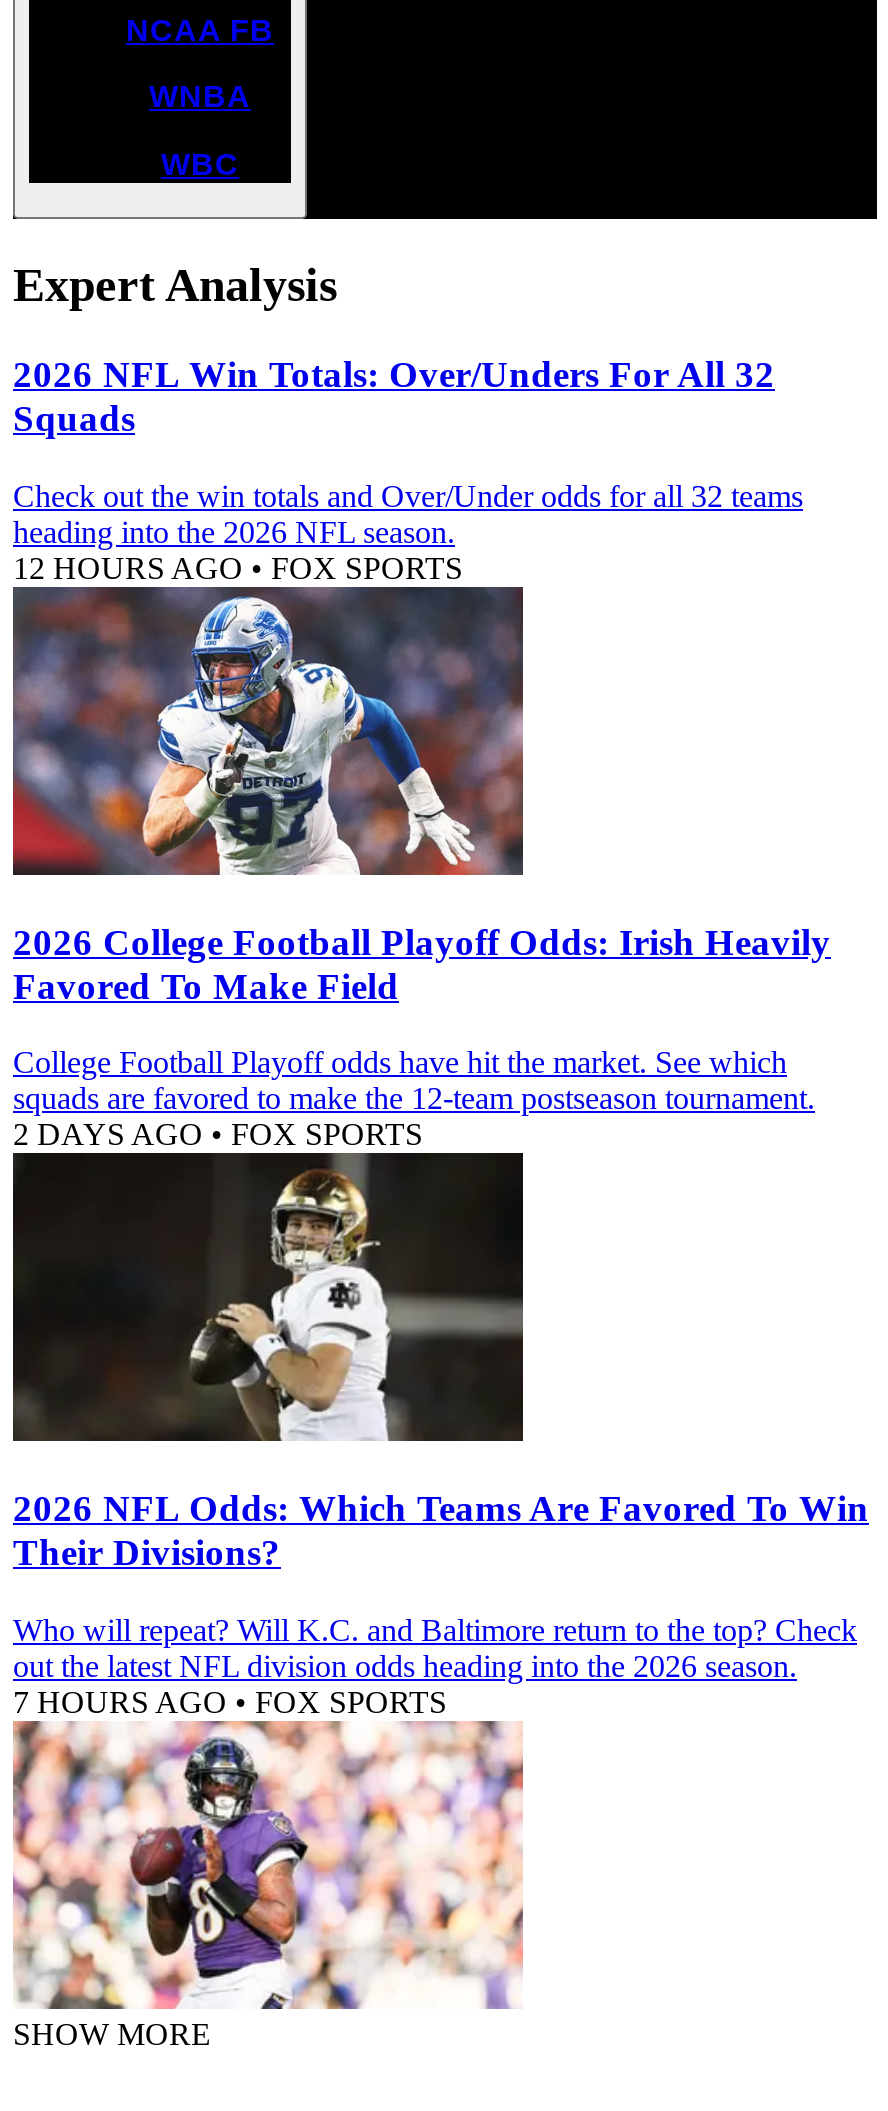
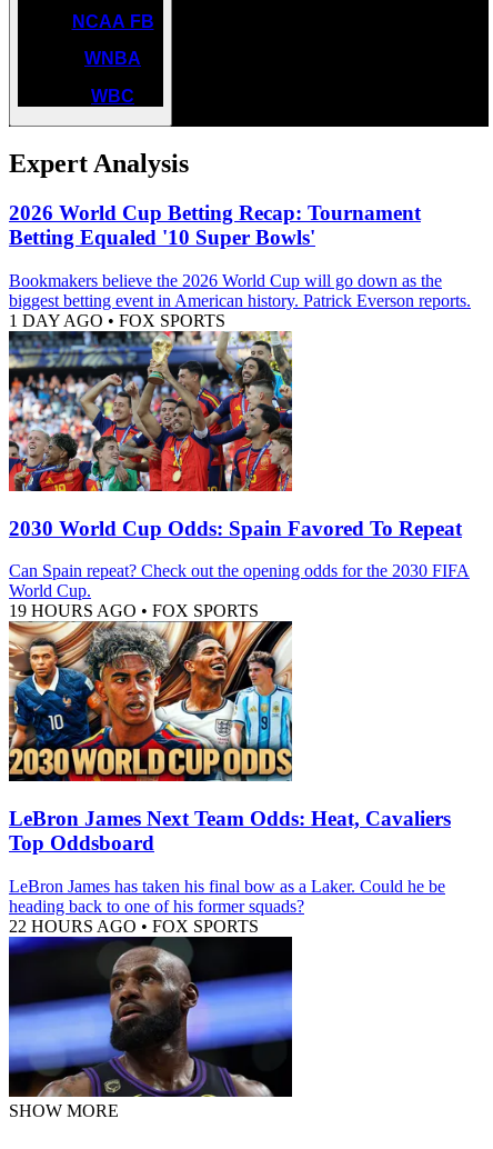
[13,353,775,439] 2026 NFL Win Totals: Over/Unders For All 32 | Squads -> [9,201,421,249] 2026 World Cup Betting Recap: Tournament | Betting Equaled '10 Super Bowls'
[13,479,803,585] Check out the win totals and Over/Under odds for all 32 teams | heading into the 2026 NFL season. | 12 HOURS AGO • FOX SPORTS -> [9,271,471,330] Bookmakers believe the 2026 World Cup will go down as the | biggest betting event in American history. Patrick Everson reports. | 1 DAY AGO • FOX SPORTS
[11,607,831,1006] [image] | 2026 College Football Playoff Odds: Irish Heavily | Favored To Make Field -> [8,331,462,540] [image] | 2030 World Cup Odds: Spain Favored To Repeat
[13,1046,815,1152] College Football Playoff odds have hit the market. See which | squads are favored to make the 12-team postseason tournament. | 2 DAYS AGO • FOX SPORTS -> [9,561,470,620] Can Spain repeat? Check out the opening odds for the 2030 FIFA | World Cup. | 19 HOURS AGO • FOX SPORTS
[11,1155,869,1573] [image] | 2026 NFL Odds: Which Teams Are Favored To Win | Their Divisions? -> [8,633,451,855] [image] | LeBron James Next Team Odds: Heat, Cavaliers | Top Oddsboard
[13,1613,857,1719] Who will repeat? Will K.C. and Baltimore return to the top? Check | out the latest NFL division odds heading into the 2026 season. | 7 HOURS AGO • FOX SPORTS -> [9,877,445,935] LeBron James has taken his final bow as a Laker. Could he be | heading back to one of his former squads? | 22 HOURS AGO • FOX SPORTS
[11,1721,525,2011] [image] -> [8,948,293,1098] [image]

